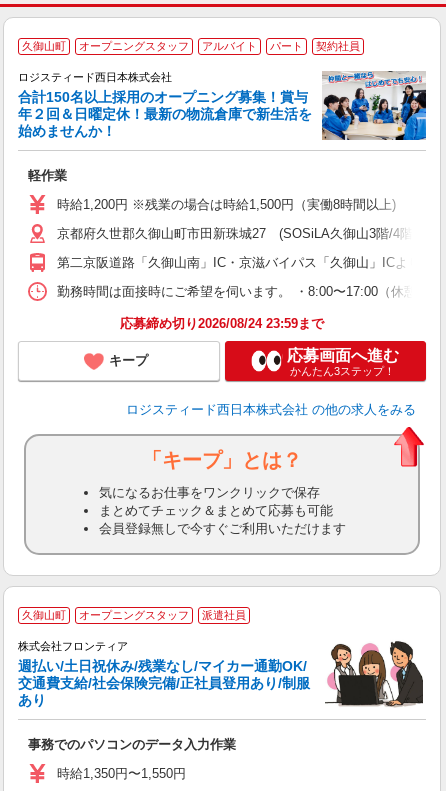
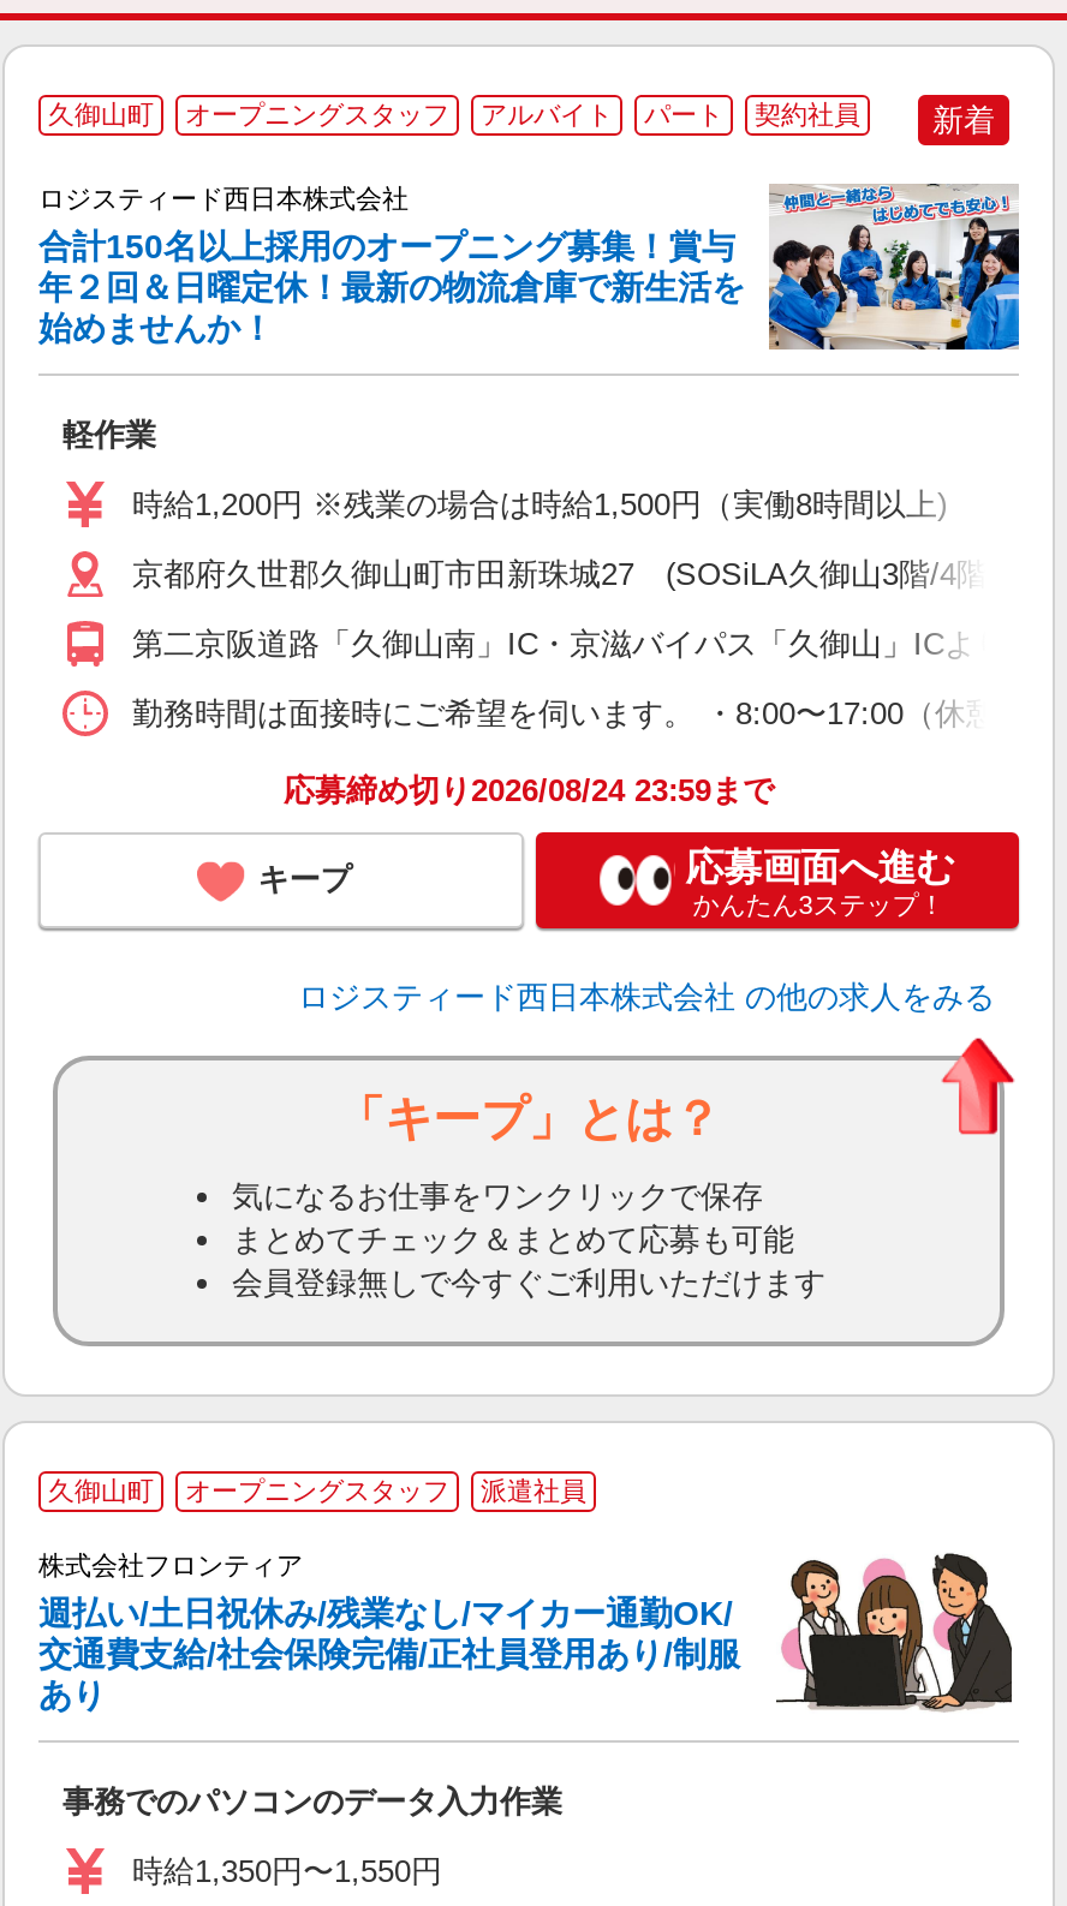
none -> [932,103,995,139] 新着

